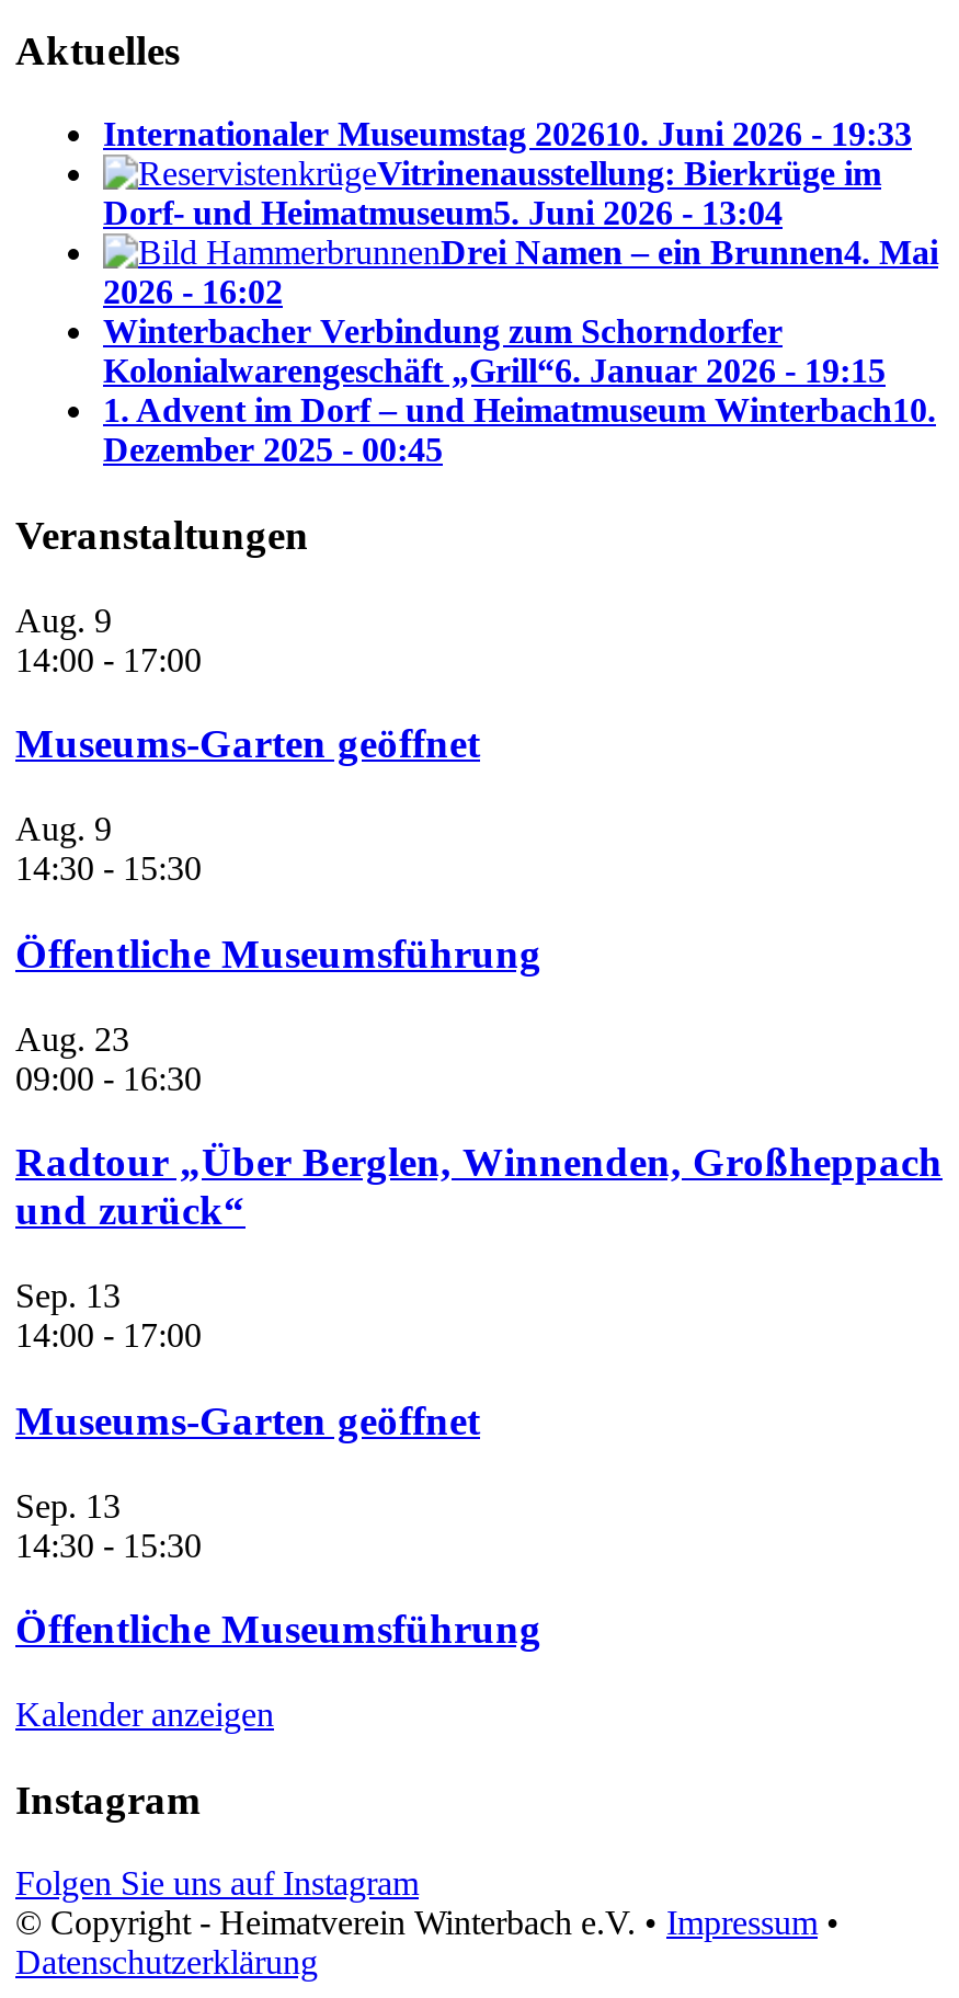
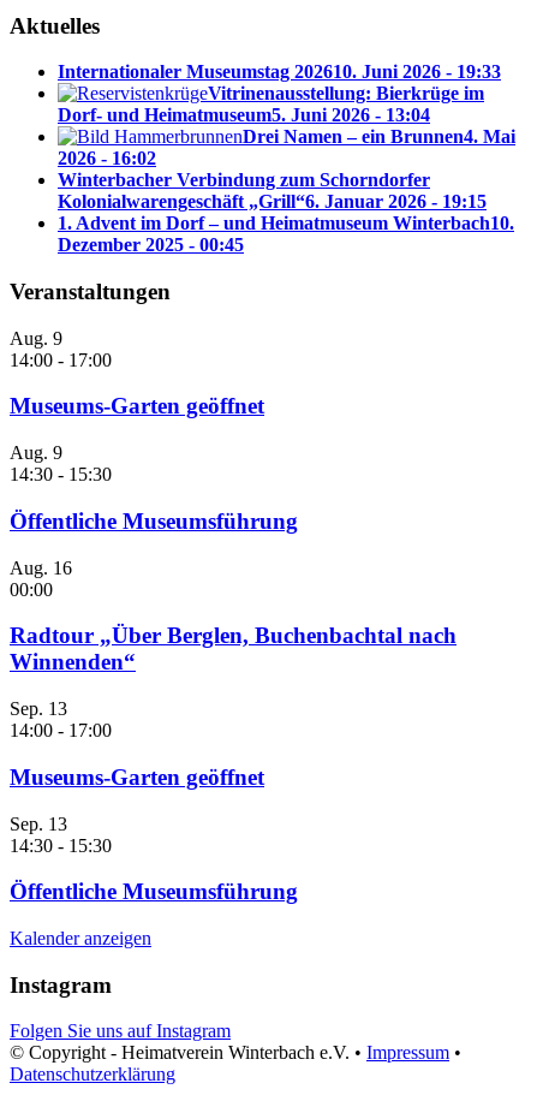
[15,1019,202,1096] Aug. 23 | 09:00 - 16:30 -> [10,557,72,599] Aug. 16 | 00:00
[15,1139,943,1234] Radtour „Über Berglen, Winnenden, Großheppach | und zurück“ -> [10,623,457,675] Radtour „Über Berglen, Buchenbachtal nach | Winnenden“

